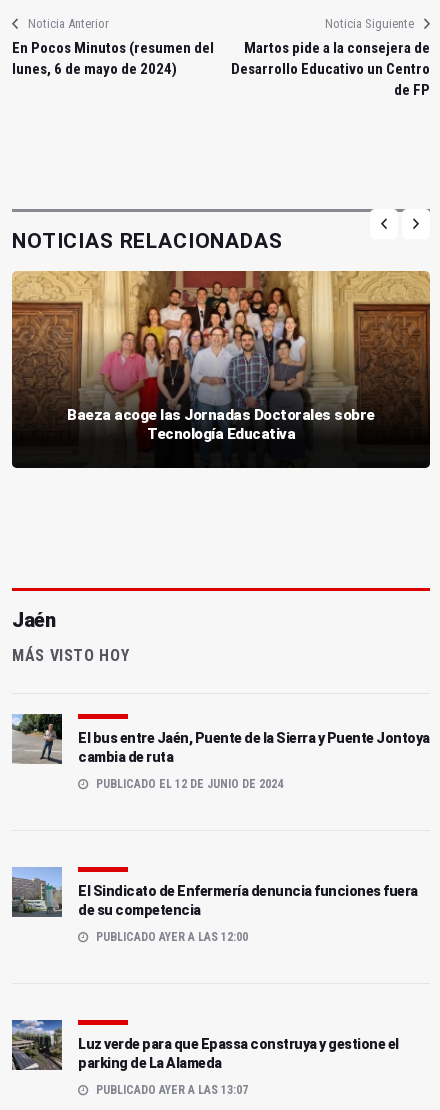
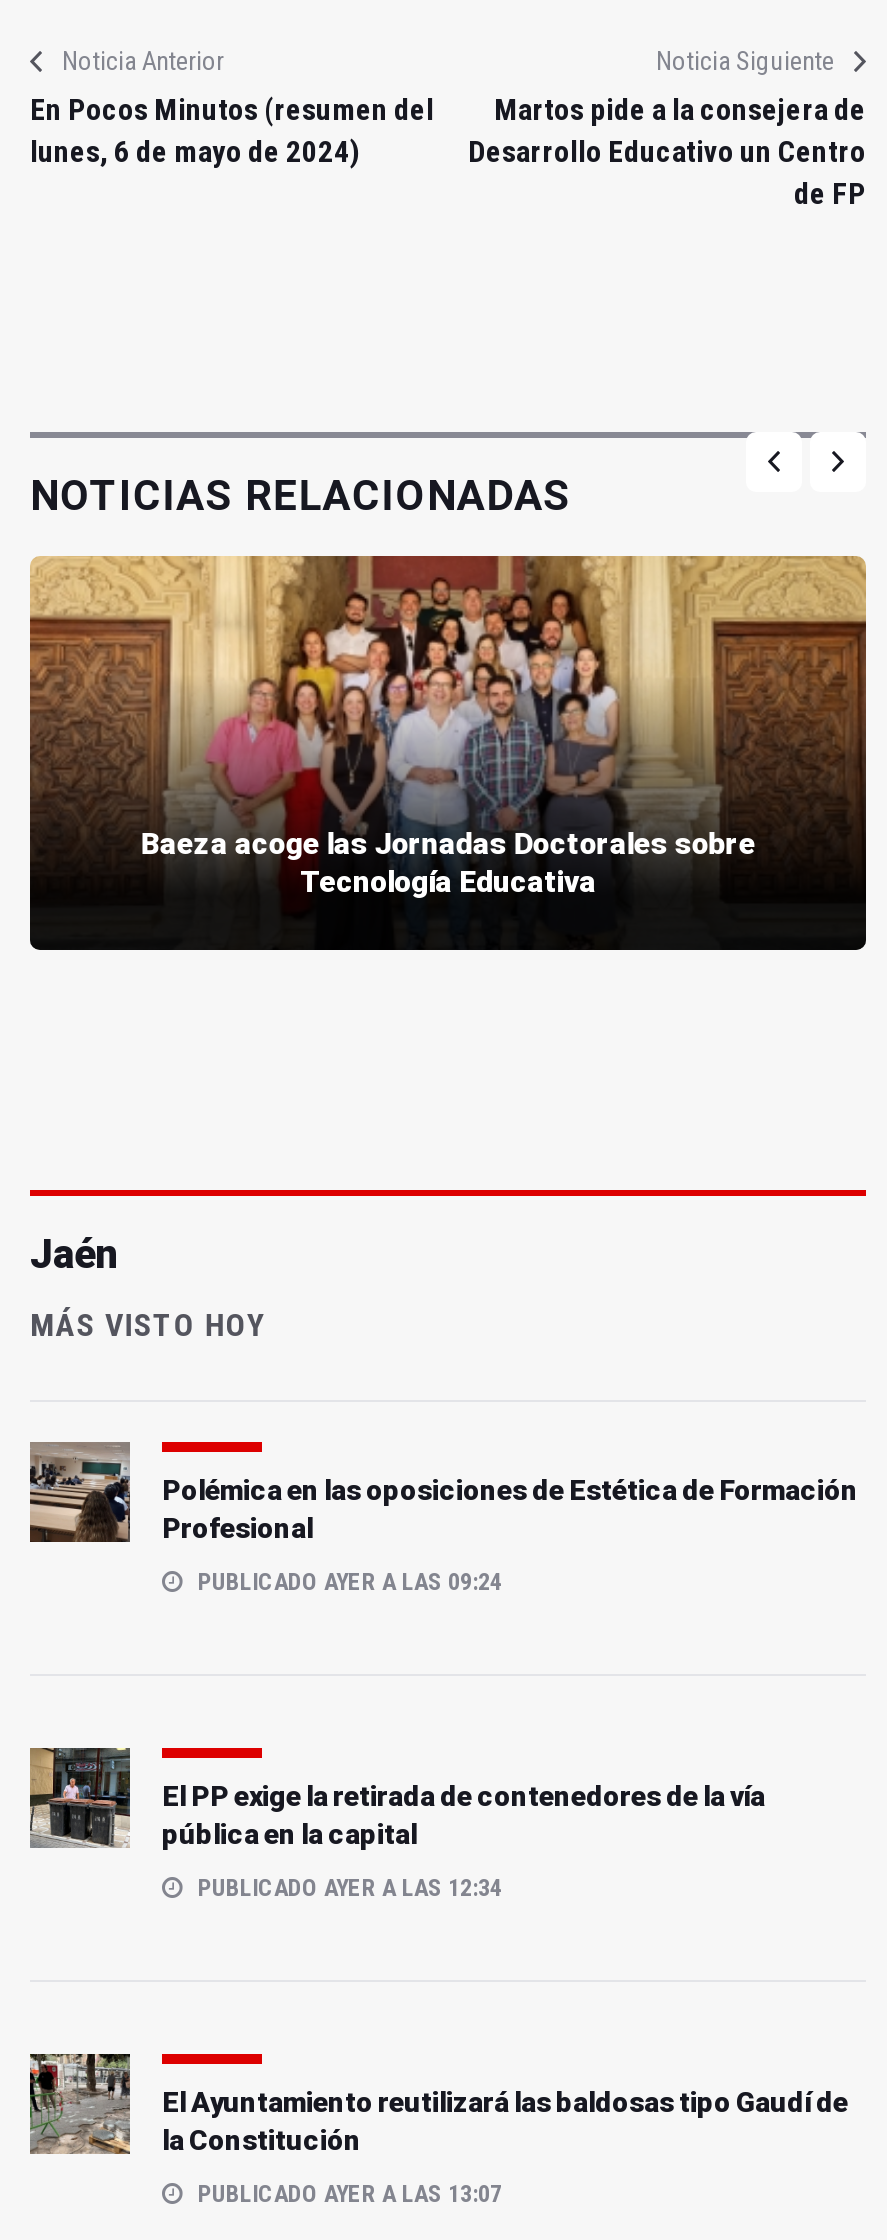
[12,714,429,764] [image] | El bus entre Jaén, Puente de la Sierra y Puente Jontoya | cambia de ruta -> [28,1440,858,1543] [image] | Polémica en las oposiciones de Estética de Formación | Profesional
[93,776,283,790] PUBLICADO EL 12 DE JUNIO DE 2024 -> [192,1567,502,1595] PUBLICADO AYER A LAS 09:24
[12,867,417,917] [image] | El Sindicato de Enfermería denuncia funciones fuera | de su competencia -> [28,1746,765,1849] [image] | El PP exige la retirada de contenedores de la vía | pública en la capital
[93,929,248,943] PUBLICADO AYER A LAS 12:00 -> [192,1873,502,1901] PUBLICADO AYER A LAS 12:34
[11,1019,398,1070] [image] | Luz verde para que Epassa construya y gestione el | parking de La Alameda -> [28,2052,848,2155] [image] | El Ayuntamiento reutilizará las baldosas tipo Gaudí de | la Constitución

